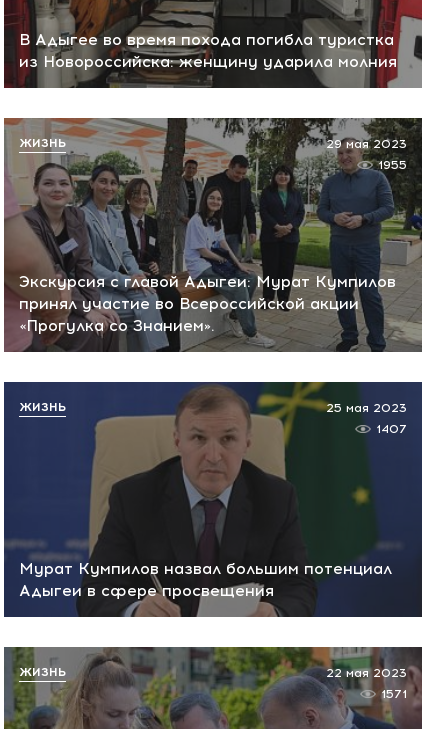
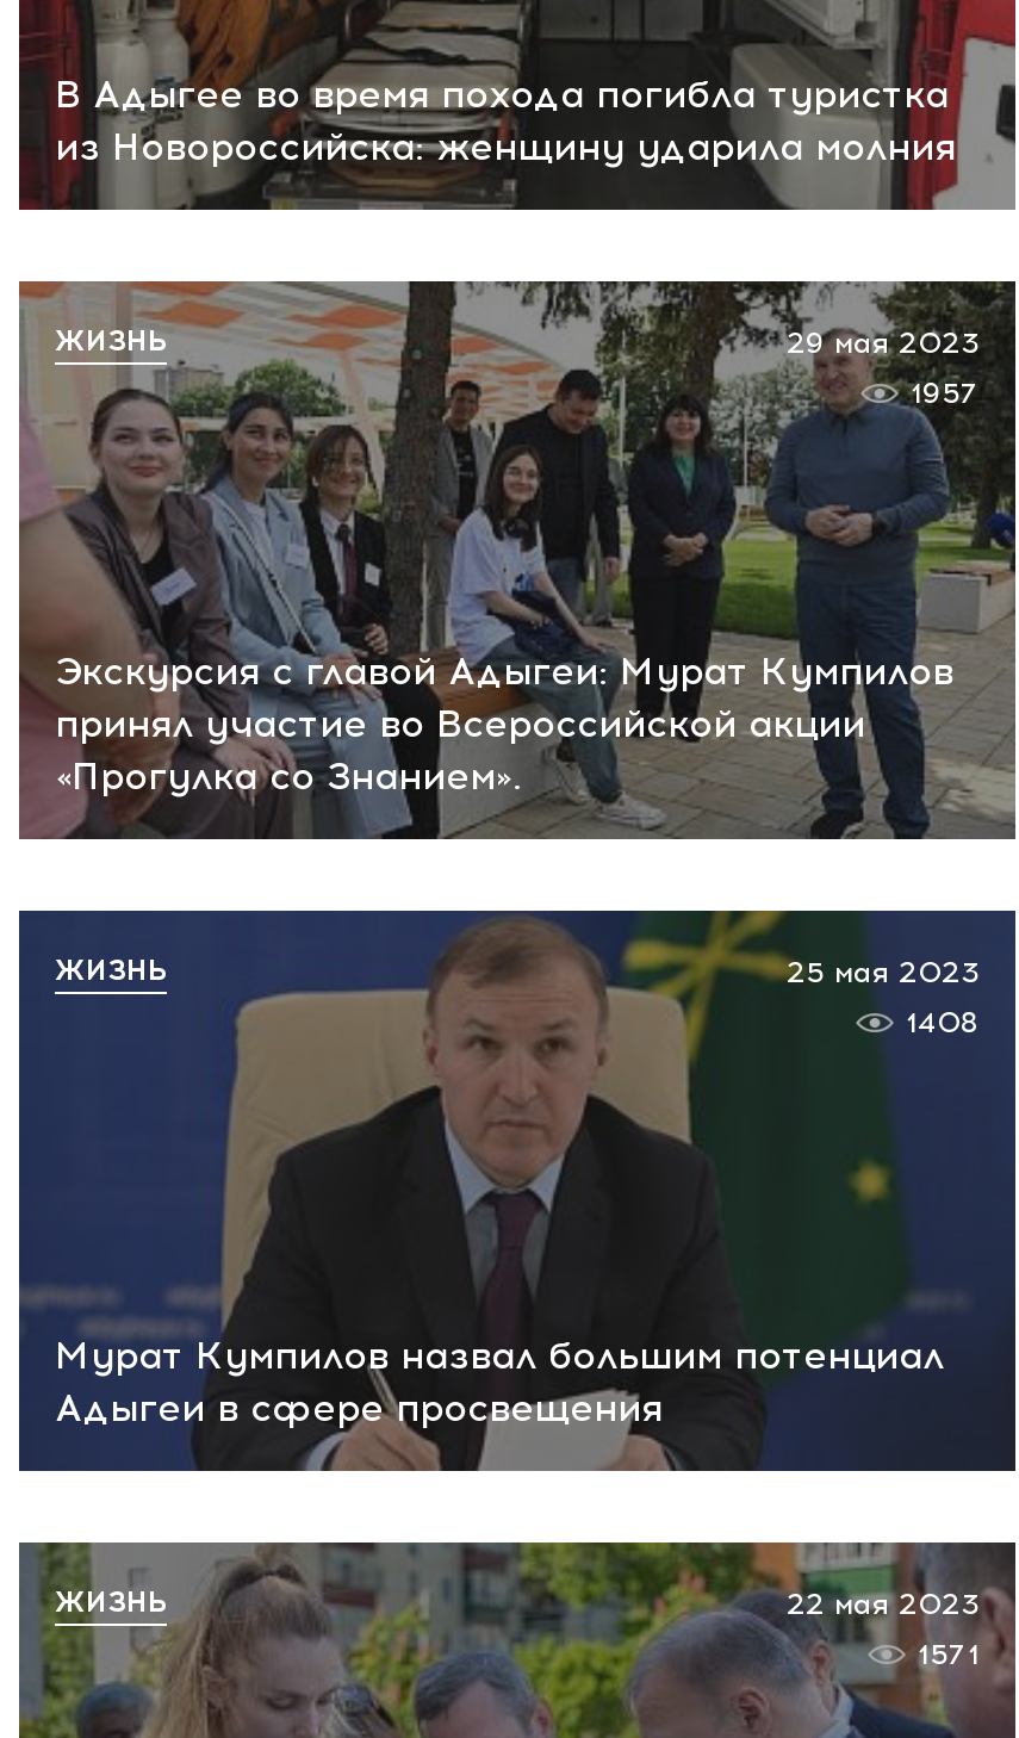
[378,158,407,172] 1955 -> [911,376,980,410] 1957
[376,422,407,436] 1407 -> [906,1007,980,1041] 1408

